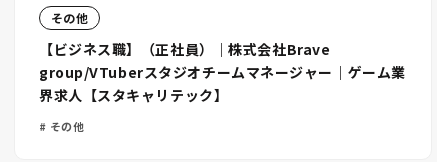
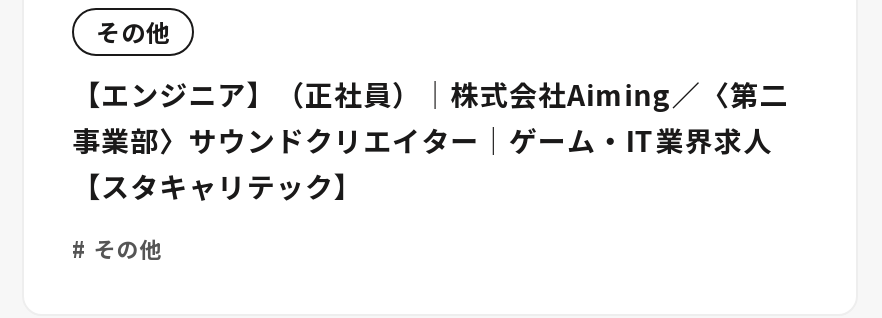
[39,39,406,105] 【ビジネス職】（正社員）｜株式会社Brave | group/VTuberスタジオチームマネージャー｜ゲーム業 | 界求人【スタキャリテック】 -> [72,75,788,207] 【エンジニア】（正社員）｜株式会社Aiming／〈第二 | 事業部〉サウンドクリエイター｜ゲーム・IT業界求人 | 【スタキャリテック】

